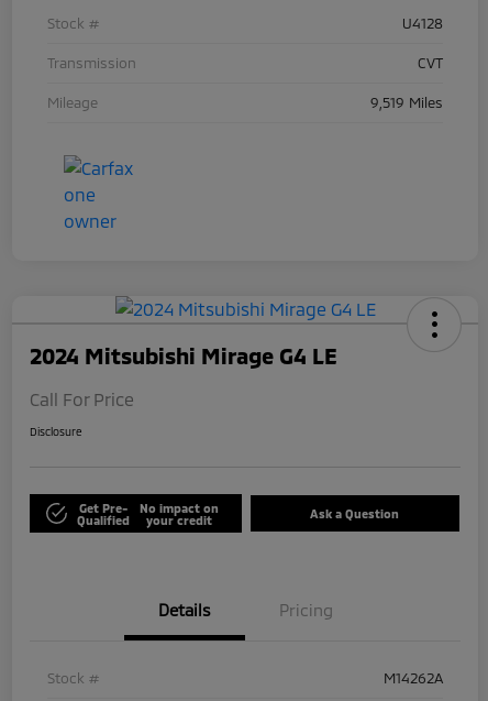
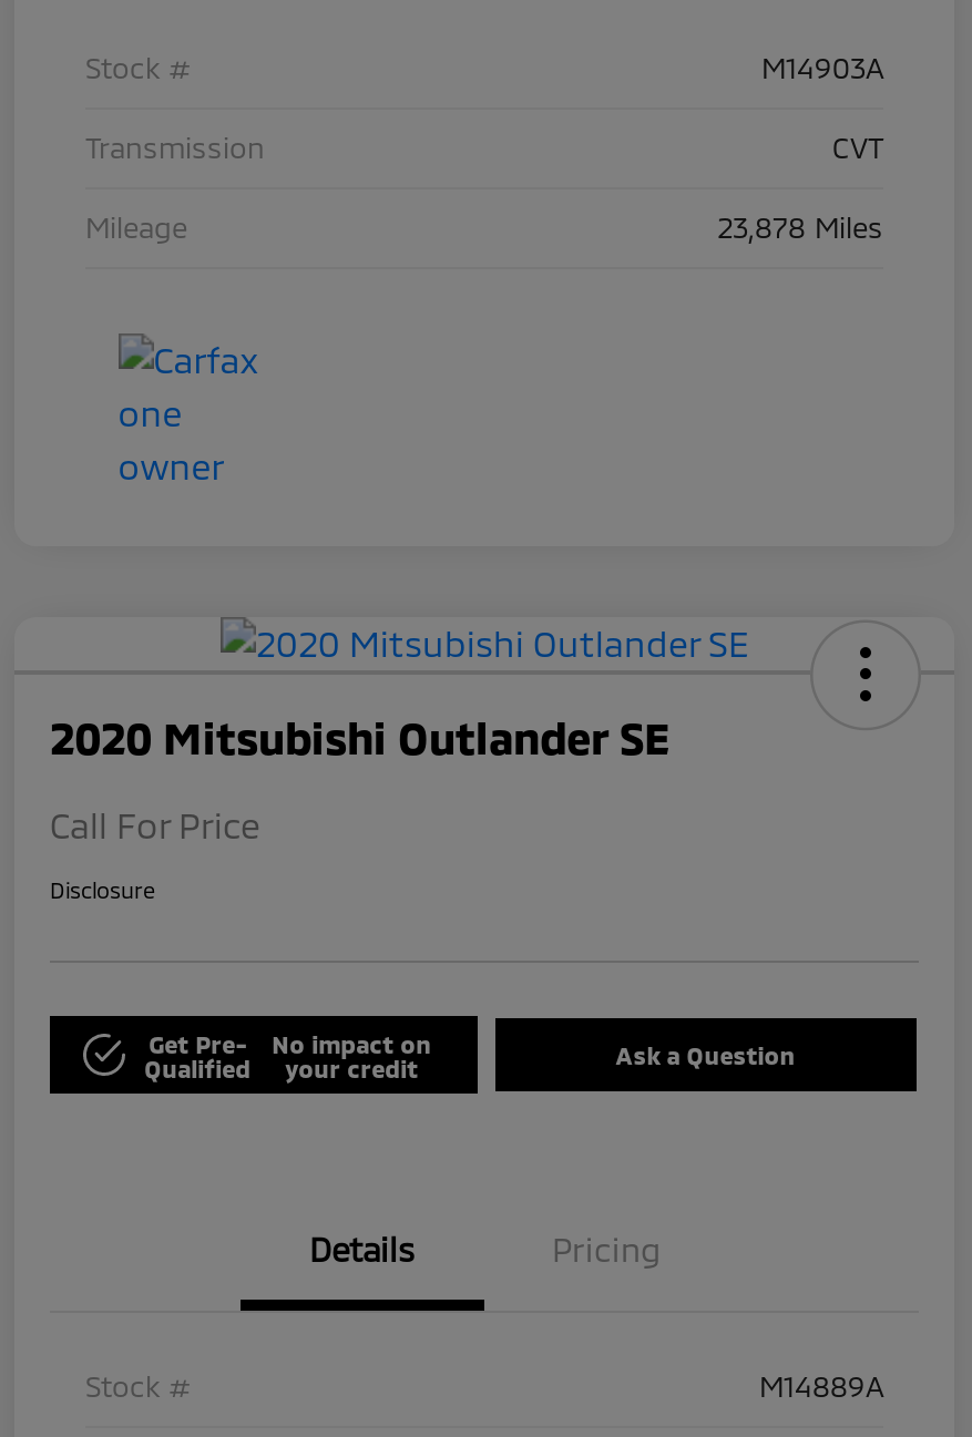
[402,15,443,32] U4128 -> [761,50,883,86] M14903A
[370,94,443,111] 9,519 Miles -> [717,210,883,245] 23,878 Miles
[30,342,337,369] 2024 Mitsubishi Mirage G4 LE -> [50,711,671,764] 2020 Mitsubishi Outlander SE
[384,669,443,687] M14262A -> [759,1369,883,1404] M14889A

